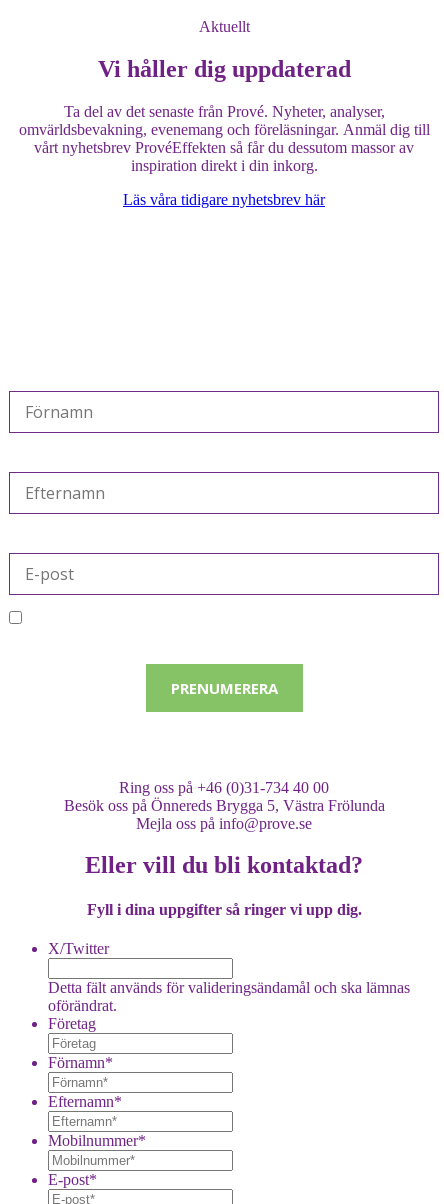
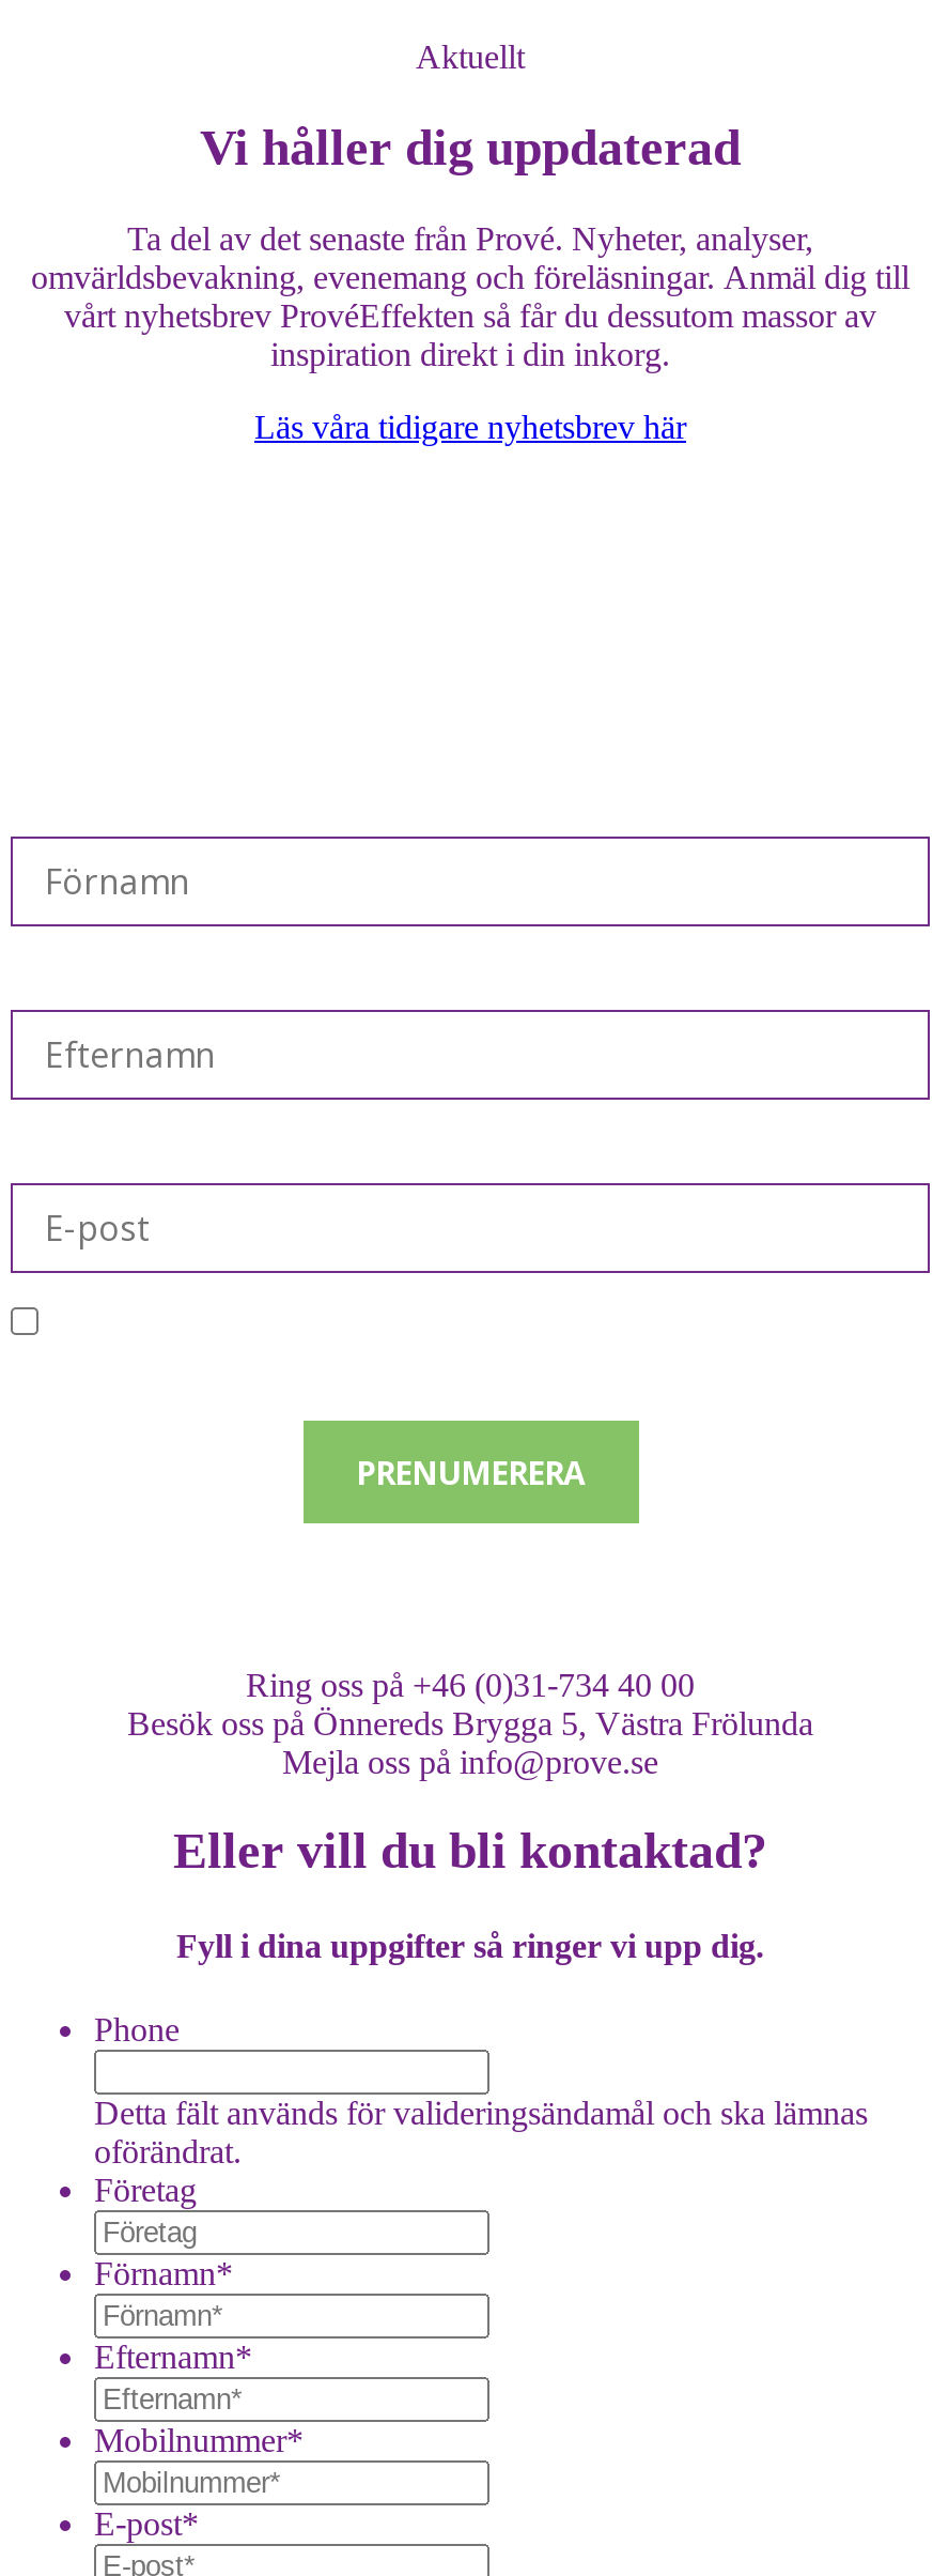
[48,940,109,957] X/Twitter -> [94,2011,180,2047] Phone

